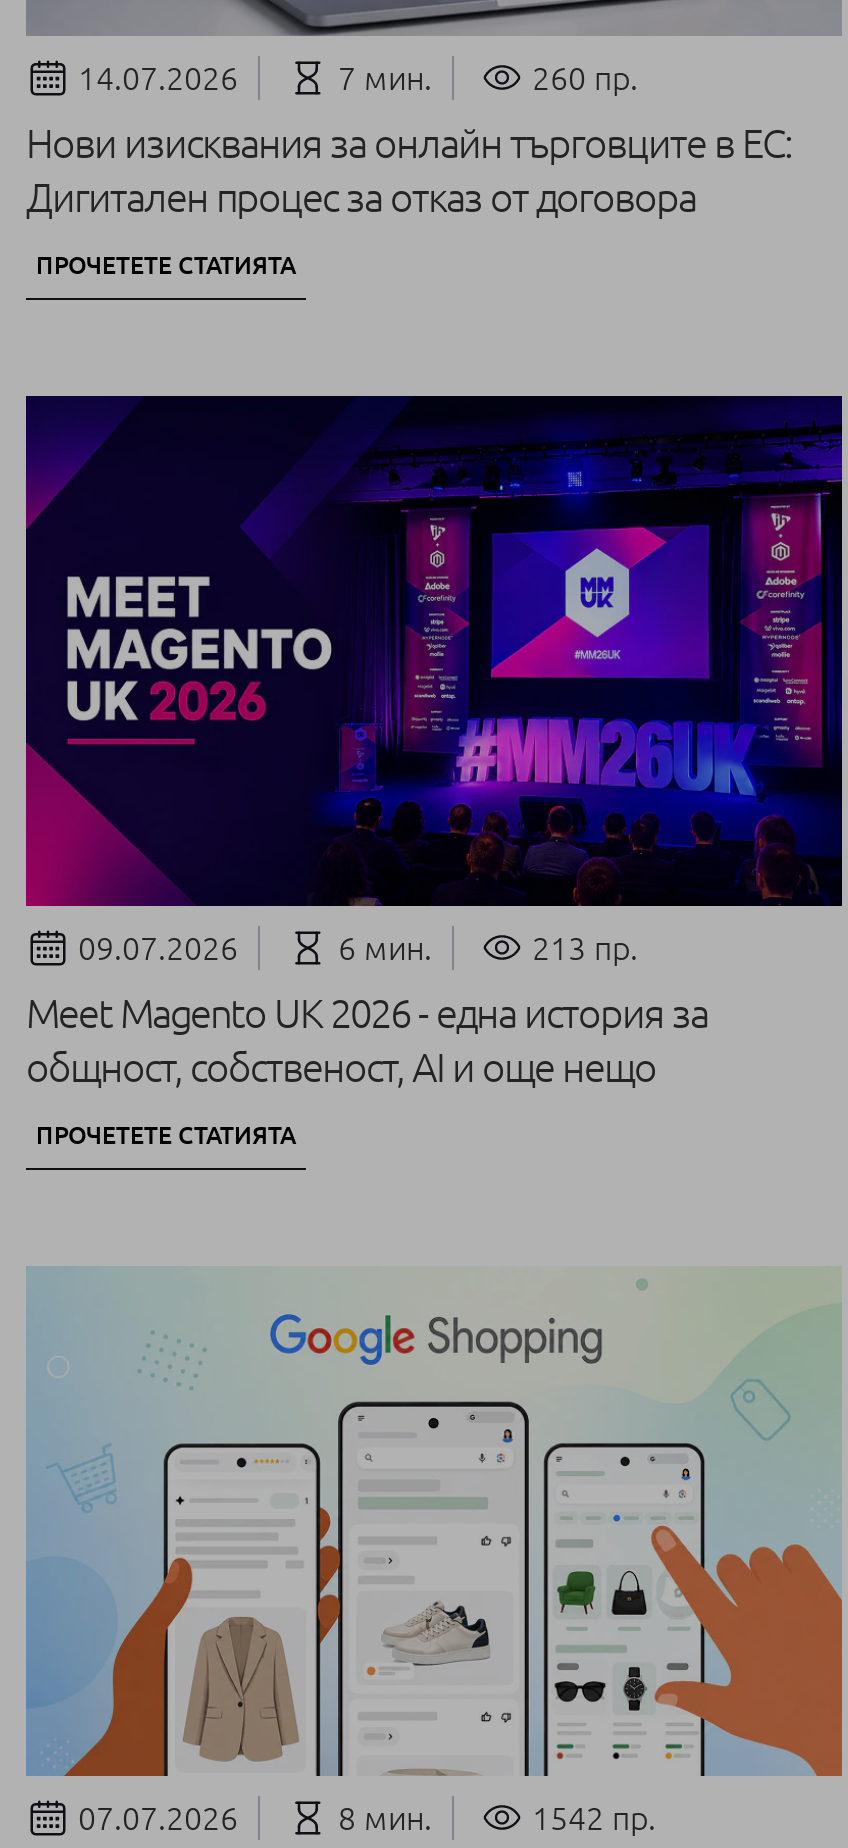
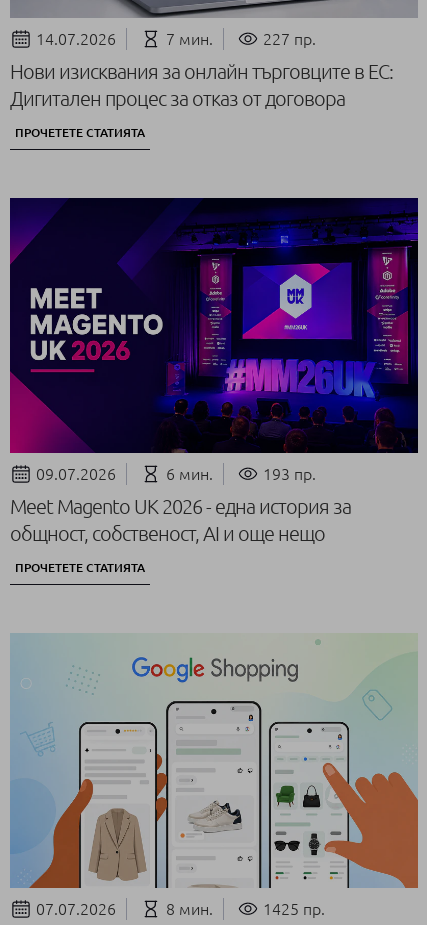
[524,60,638,96] 260 пр. -> [259,30,316,48] 227 пр.
[524,930,638,966] 213 пр. -> [259,465,316,483] 193 пр.
[524,1800,656,1836] 1542 пр. -> [259,900,325,918] 1425 пр.

